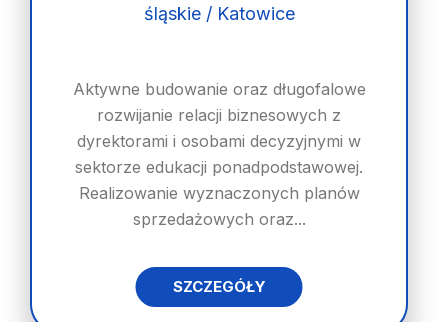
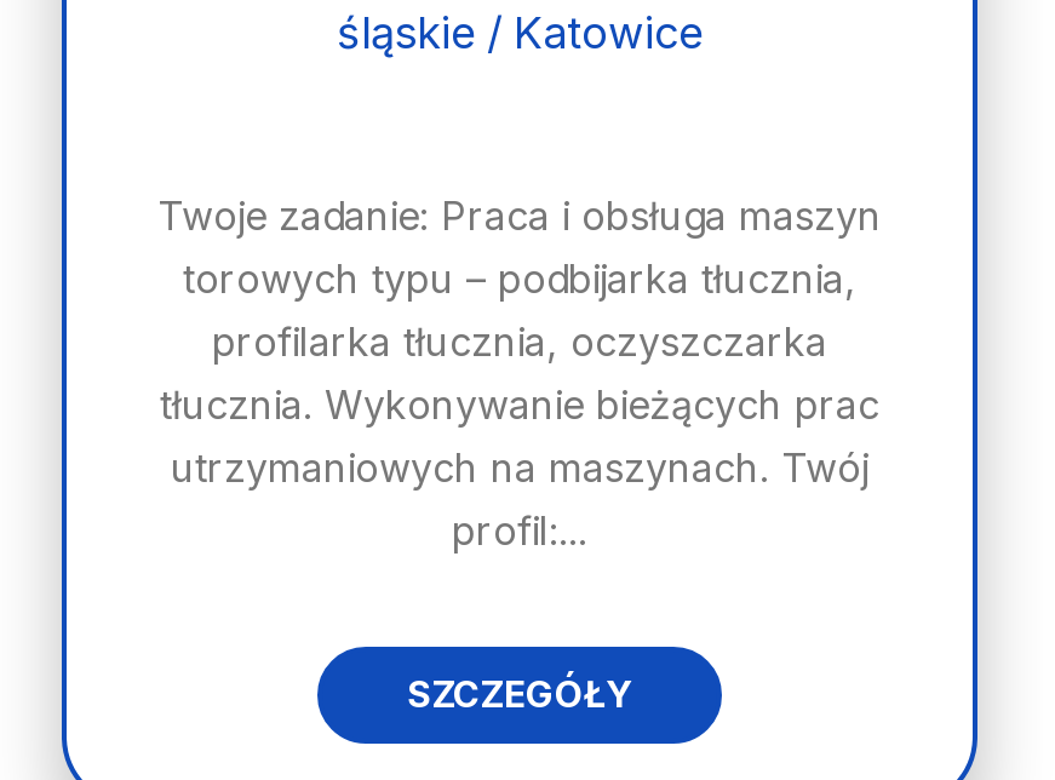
[72,79,365,229] Aktywne budowanie oraz długofalowe | rozwijanie relacji biznesowych z | dyrektorami i osobami decyzyjnymi w | sektorze edukacji ponadpodstawowej. | Realizowanie wyznaczonych planów | sprzedażowych oraz... -> [157,191,882,555] Twoje zadanie: Praca i obsługa maszyn | torowych typu – podbijarka tłucznia, | profilarka tłucznia, oczyszczarka | tłucznia. Wykonywanie bieżących prac | utrzymaniowych na maszynach. Twój | profil:...

